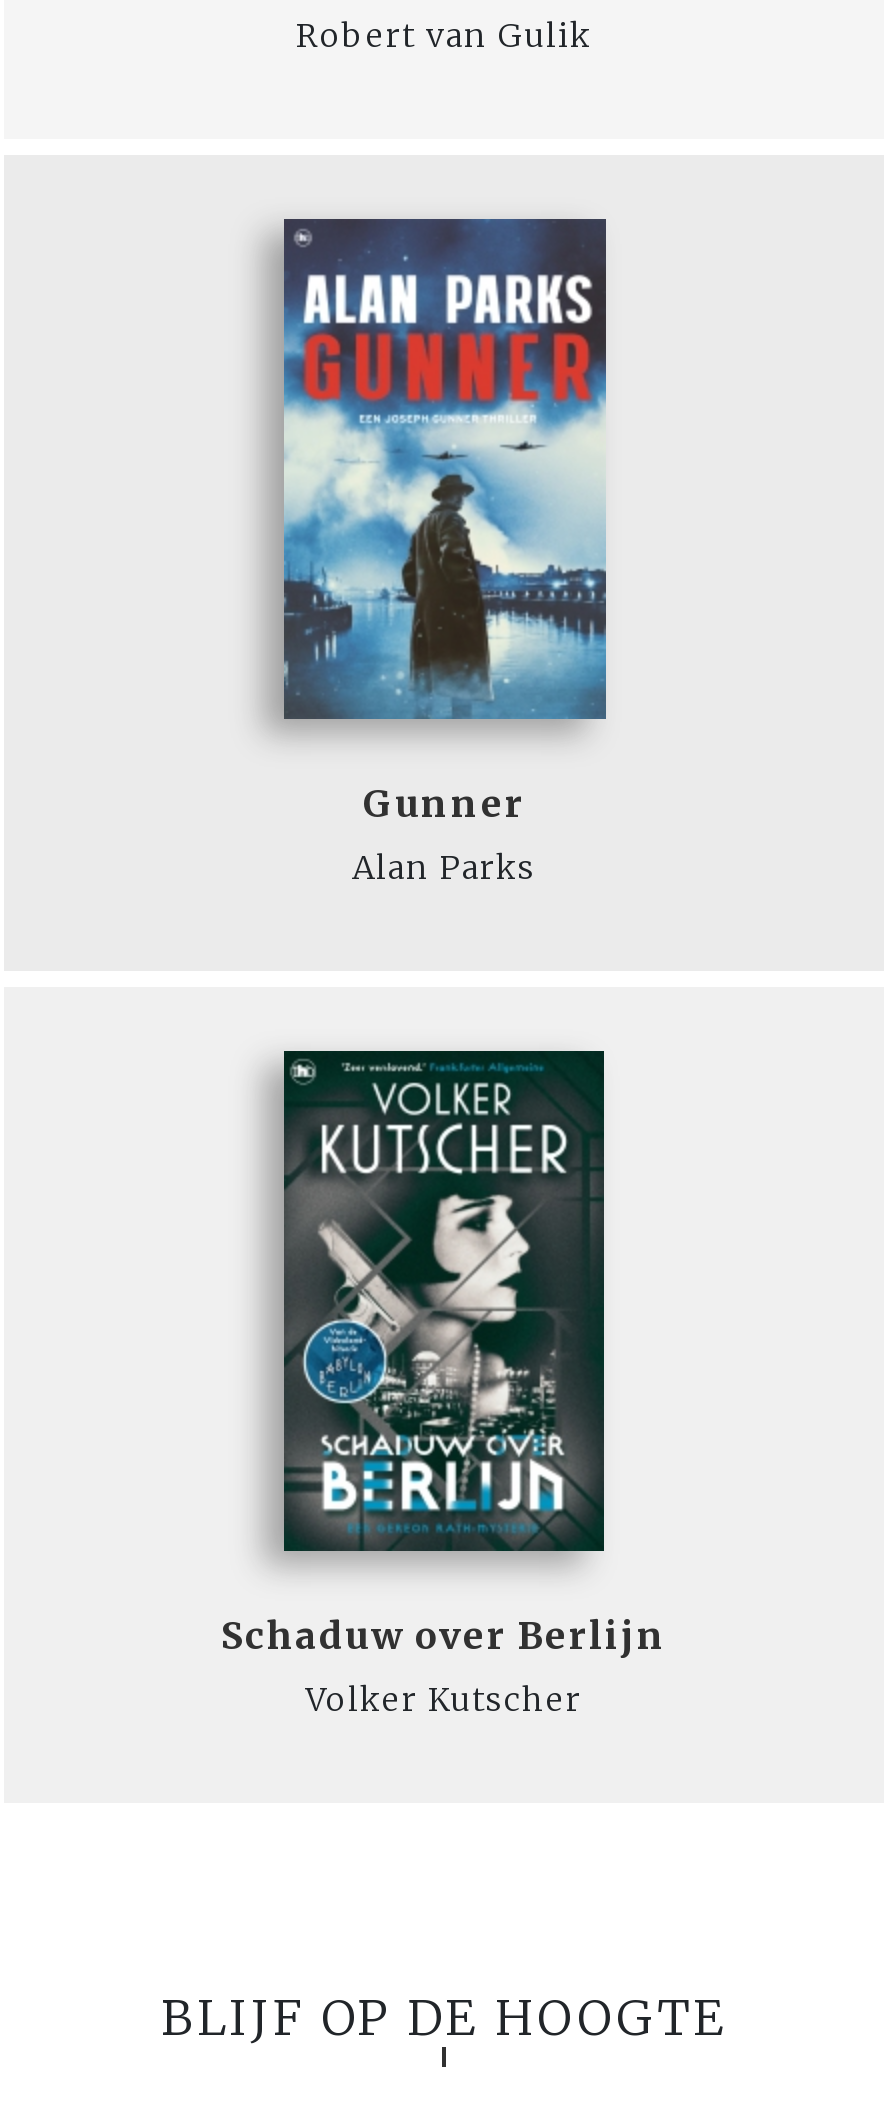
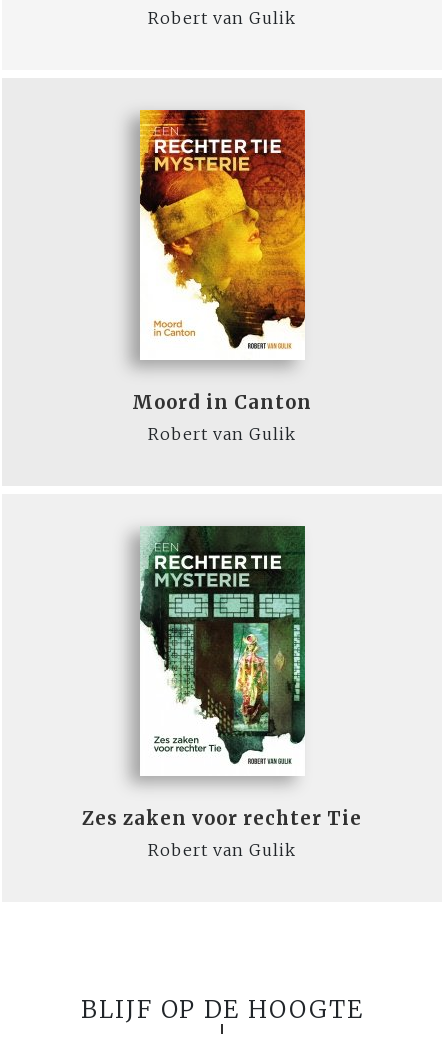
[280,217,610,887] [image] | Gunner | Alan Parks -> [132,109,312,444] [image] | Moord in Canton | Robert van Gulik
[221,1049,667,1719] [image] | Schaduw over Berlijn | Volker Kutscher -> [82,525,362,860] [image] | Zes zaken voor rechter Tie | Robert van Gulik

